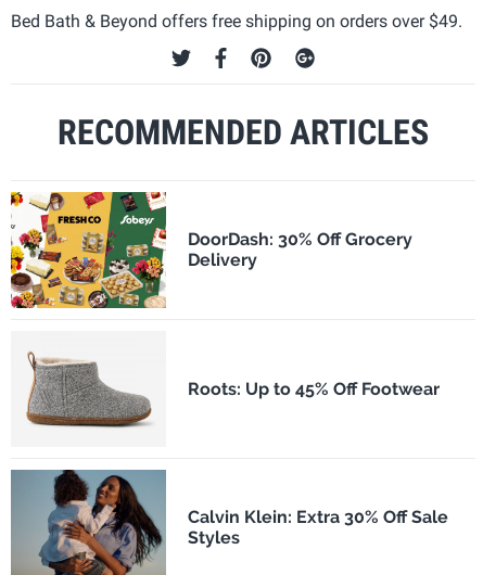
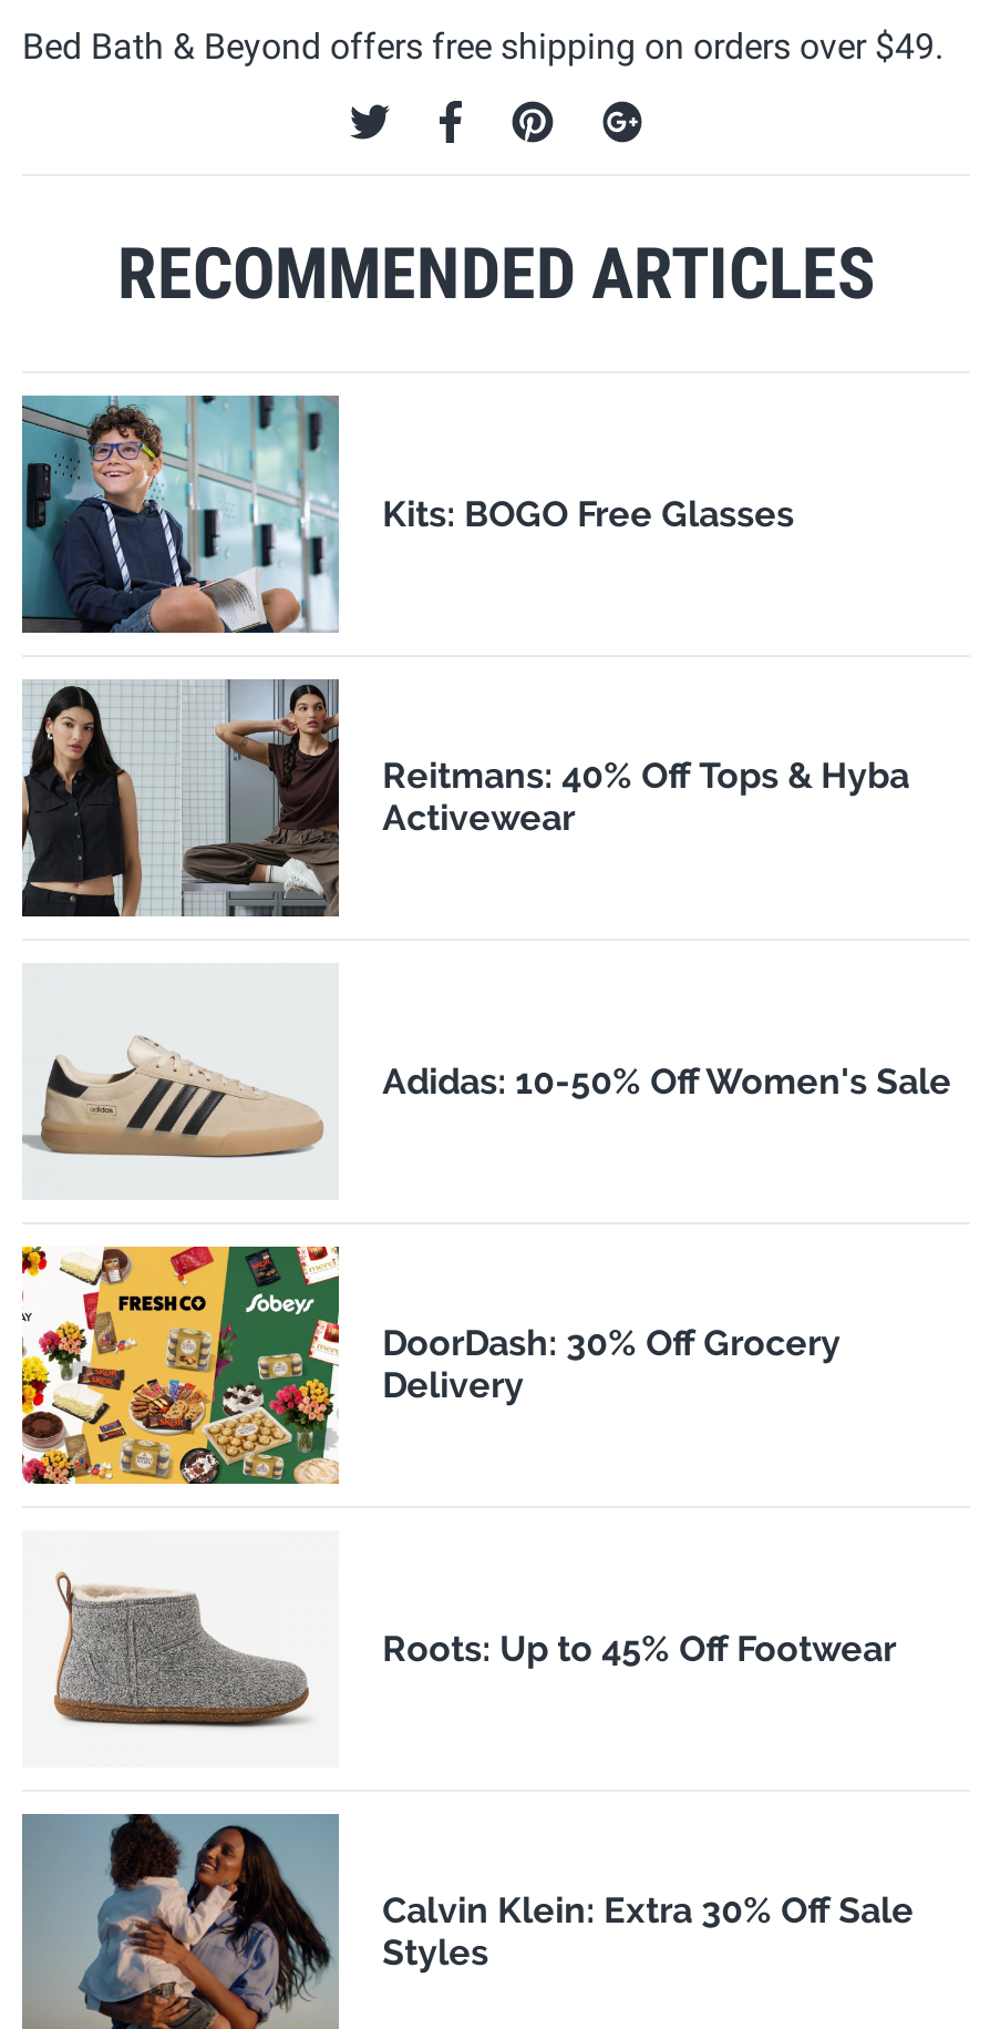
none -> [20,393,794,635] [image] | Kits: BOGO Free Glasses
none -> [20,677,910,919] [image] | Reitmans: 40% Off Tops & Hyba | Activewear
none -> [24,1034,952,1160] [image] | Adidas: 10-50% Off Women's Sale

